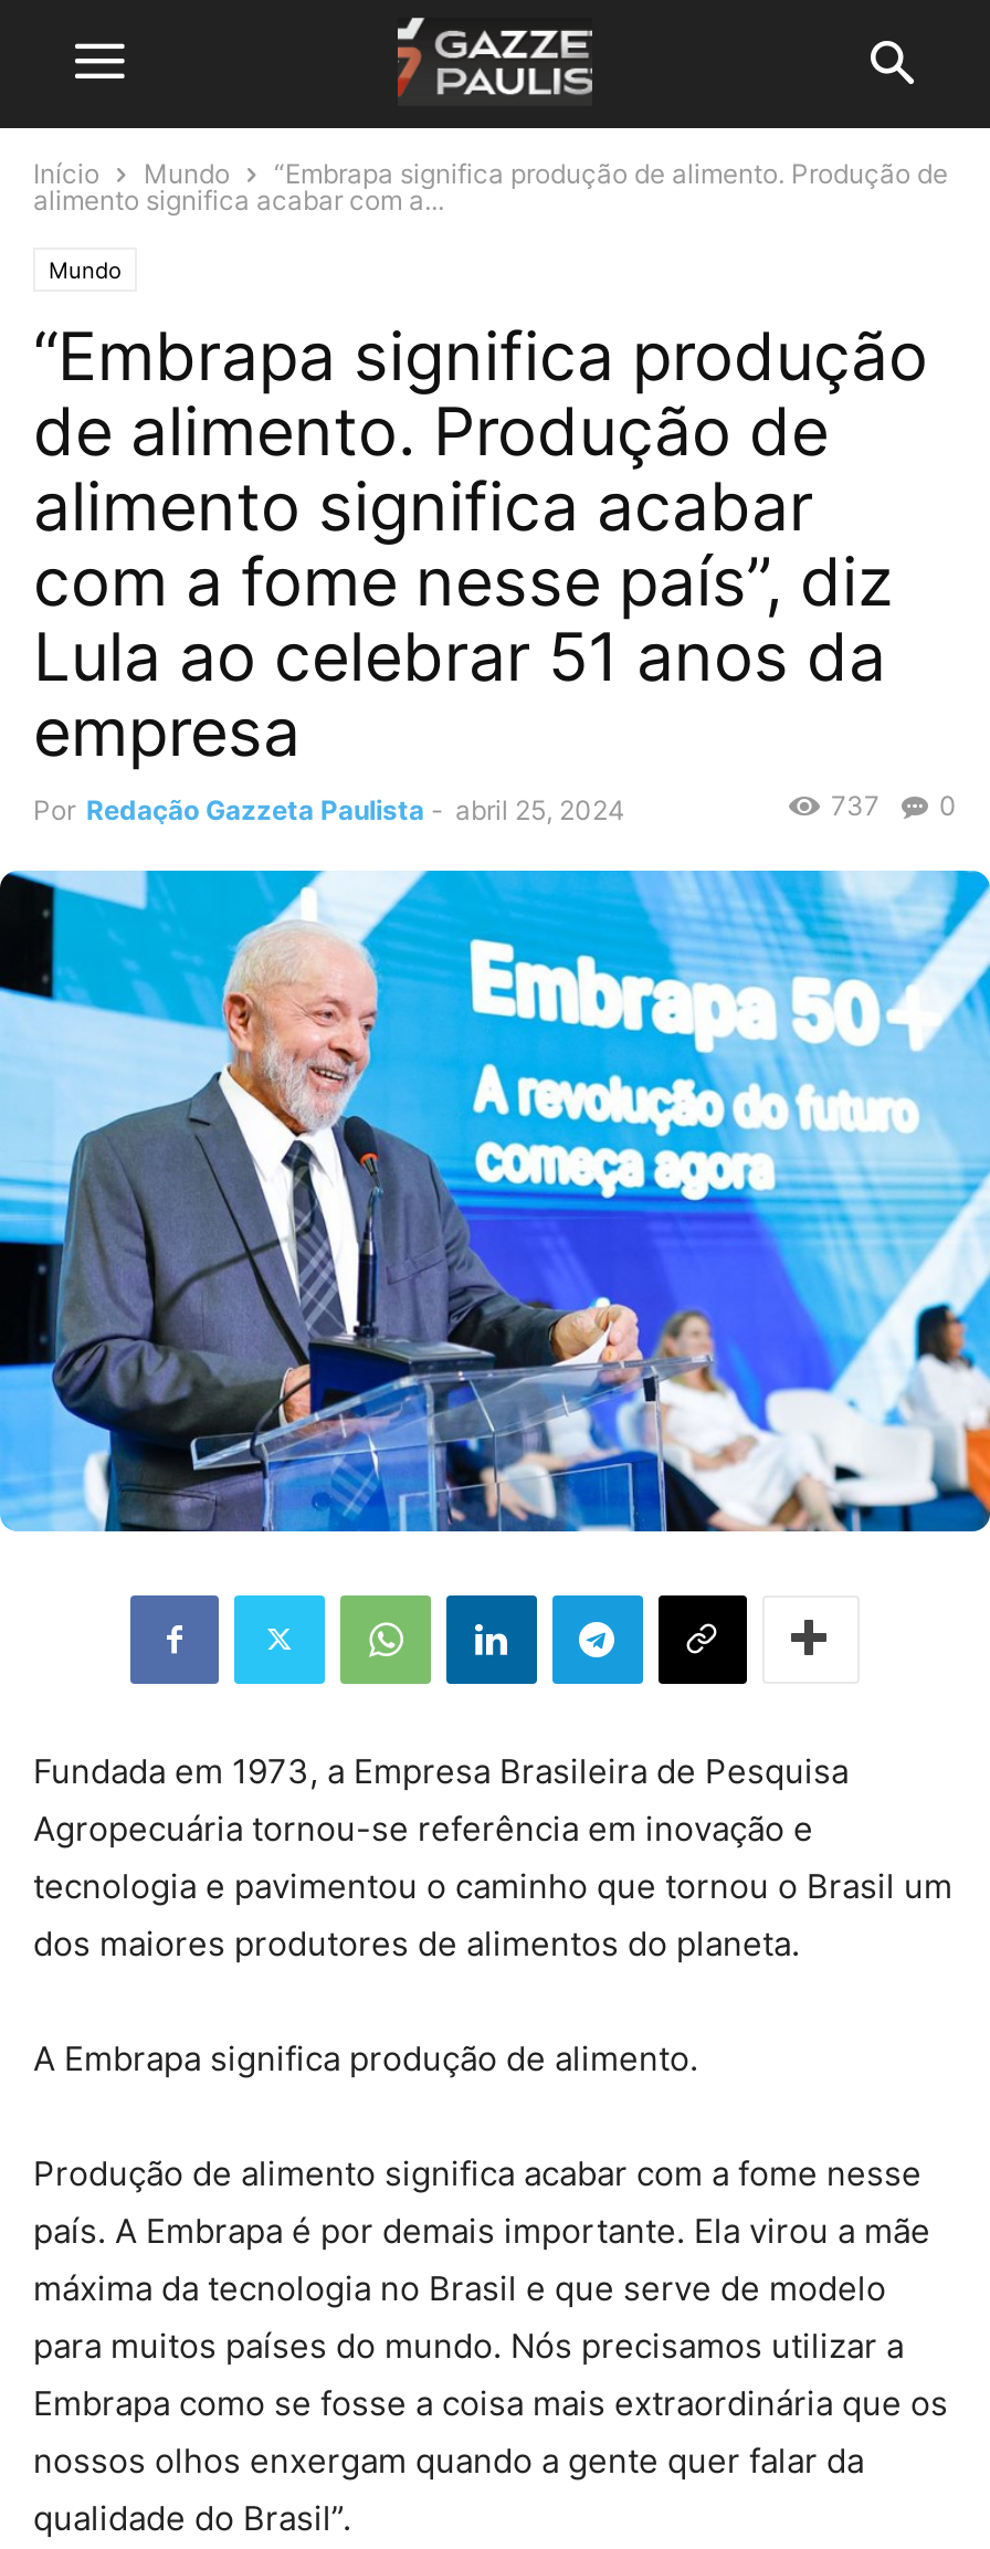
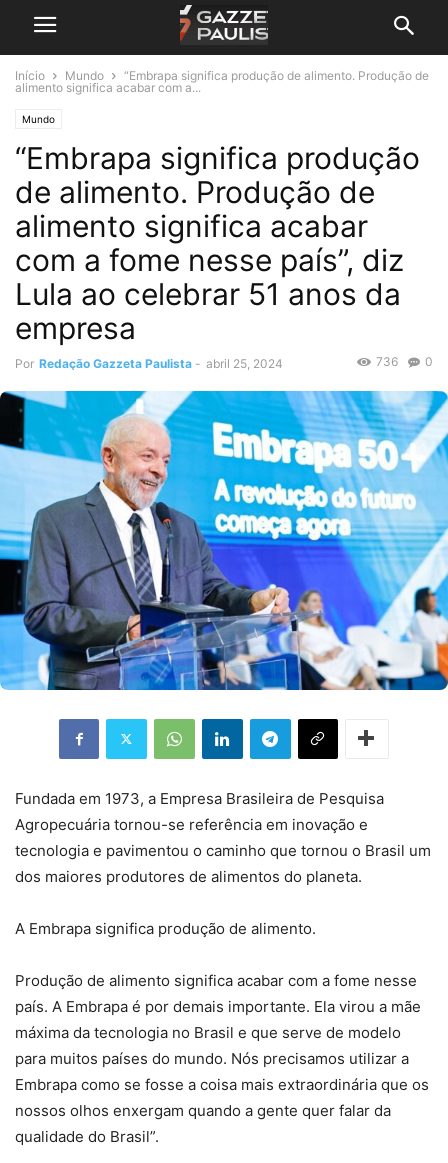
[831,789,957,822] 737 0 -> [376,354,433,369] 736 0

